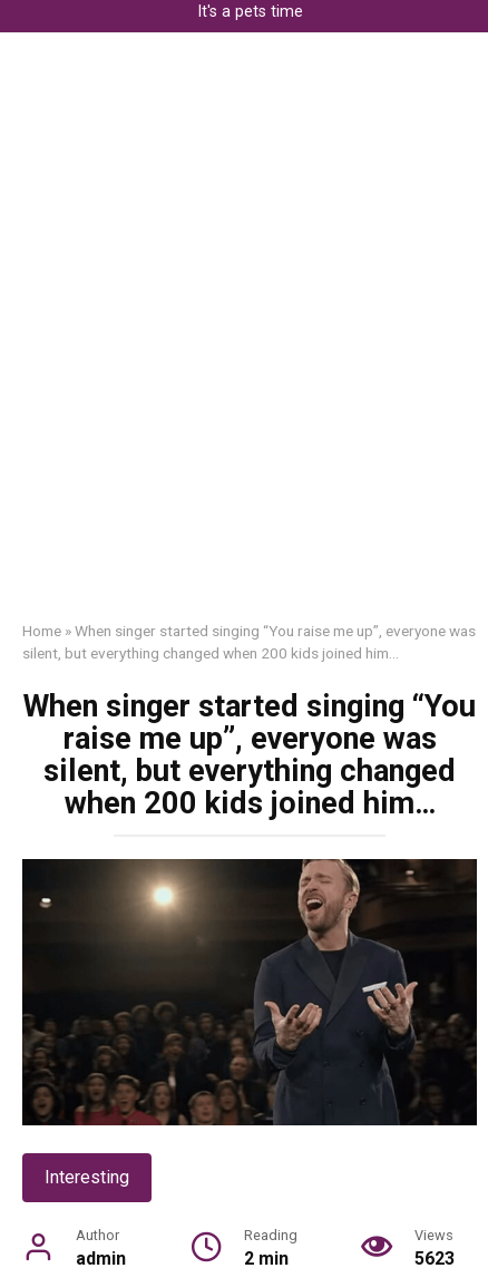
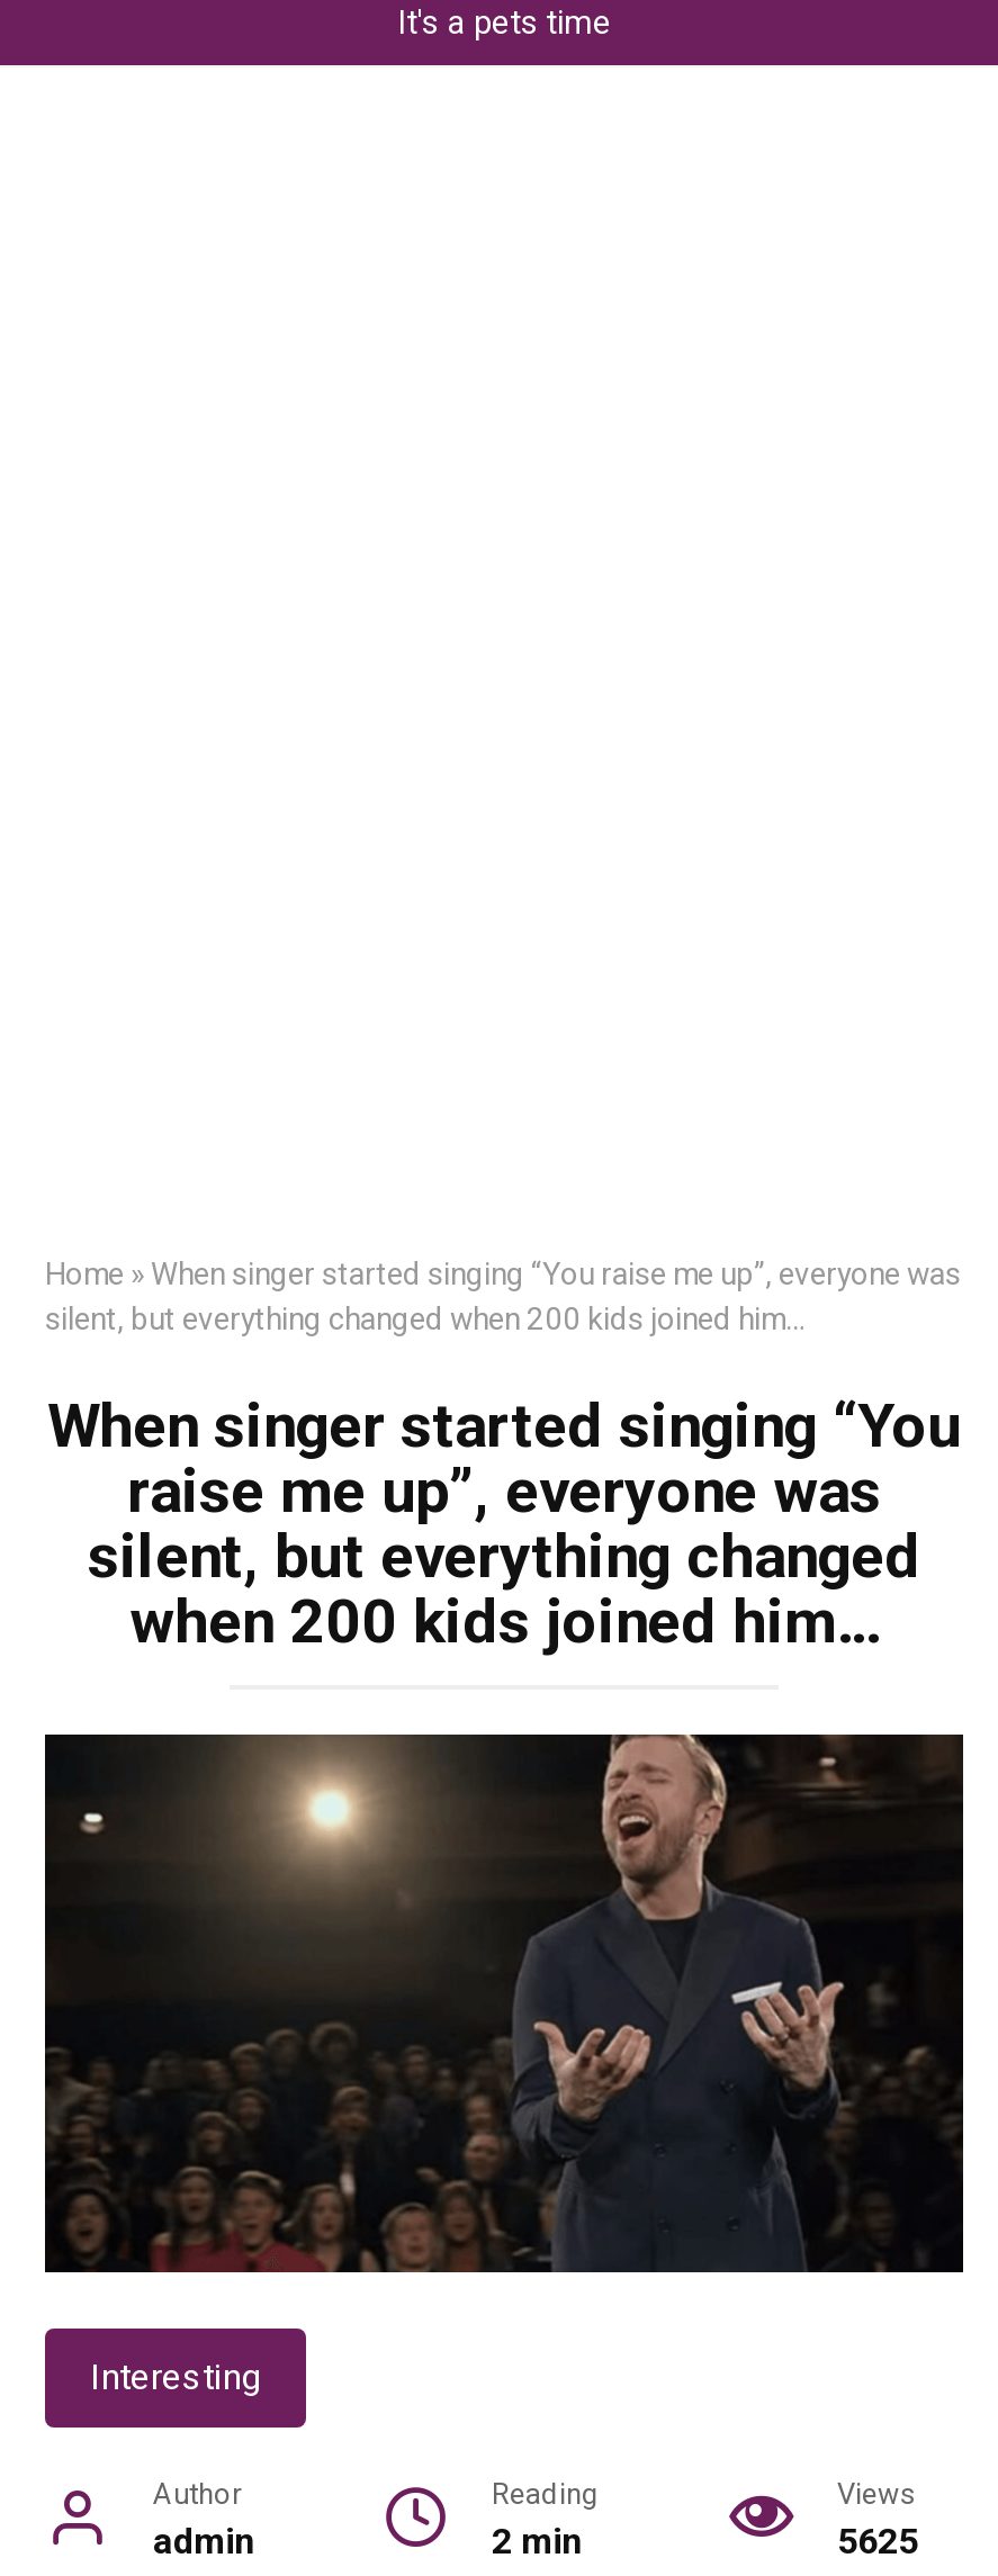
[414,1248,455,1269] 5623 -> [837,2519,918,2562] 5625

